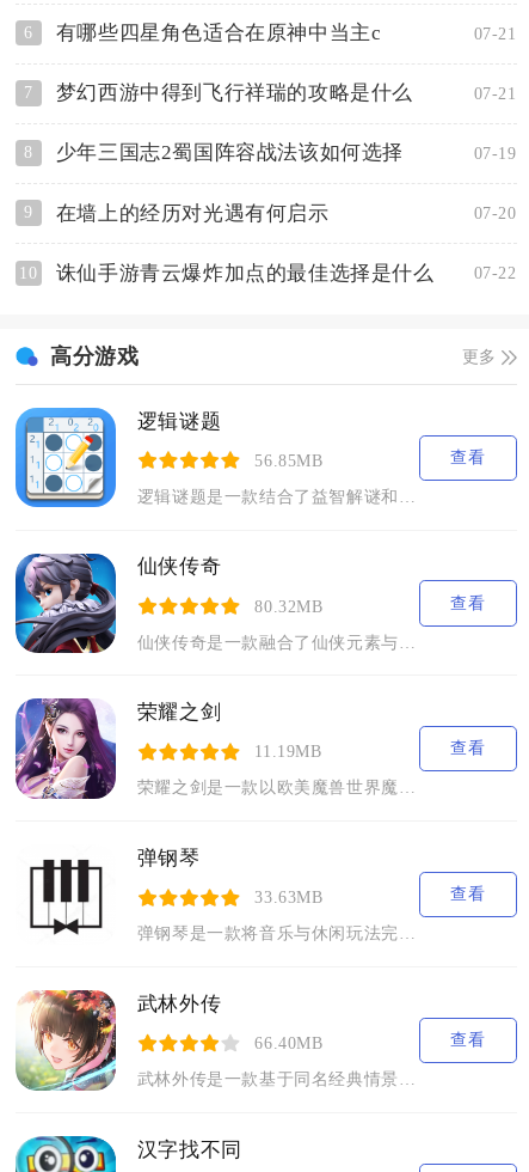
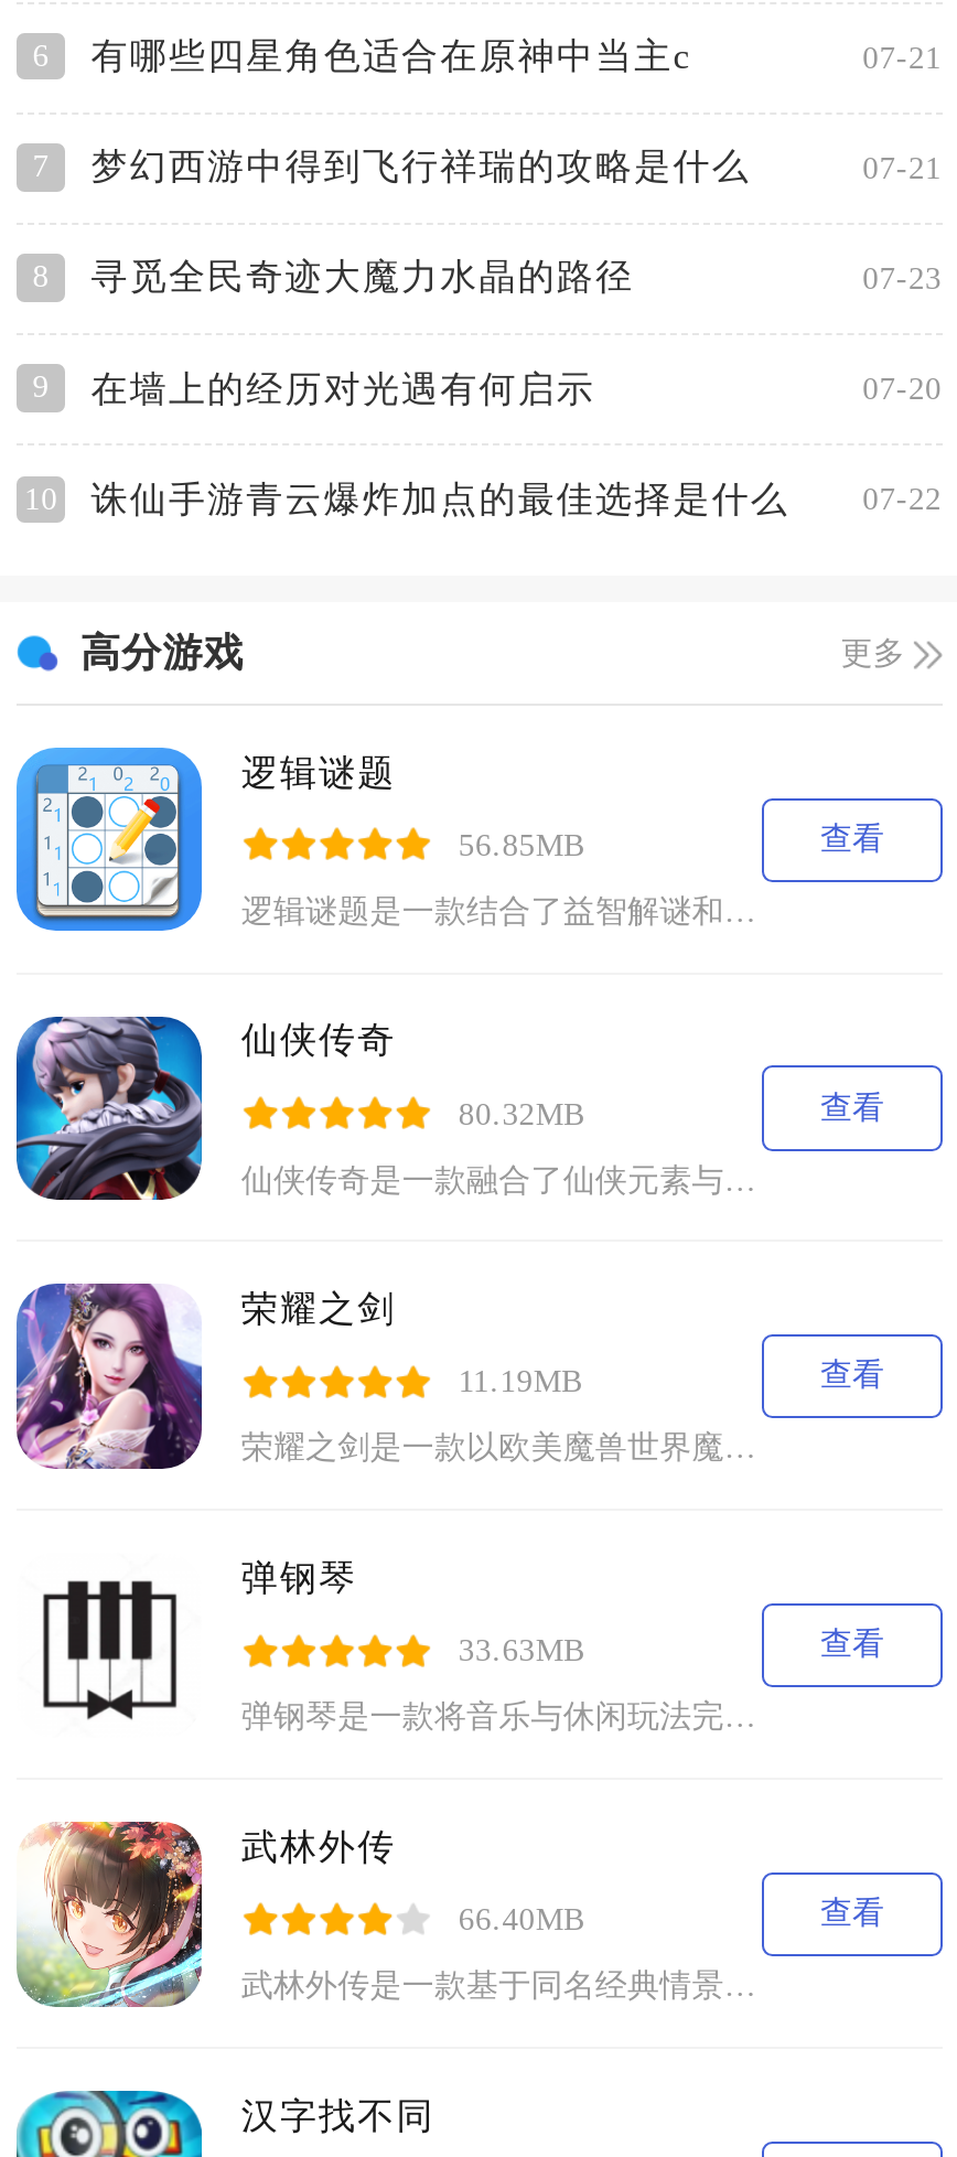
[56,142,517,164] 少年三国志2蜀国阵容战法该如何选择 | 07-19 -> [91,257,942,299] 寻觅全民奇迹大魔力水晶的路径 | 07-23

